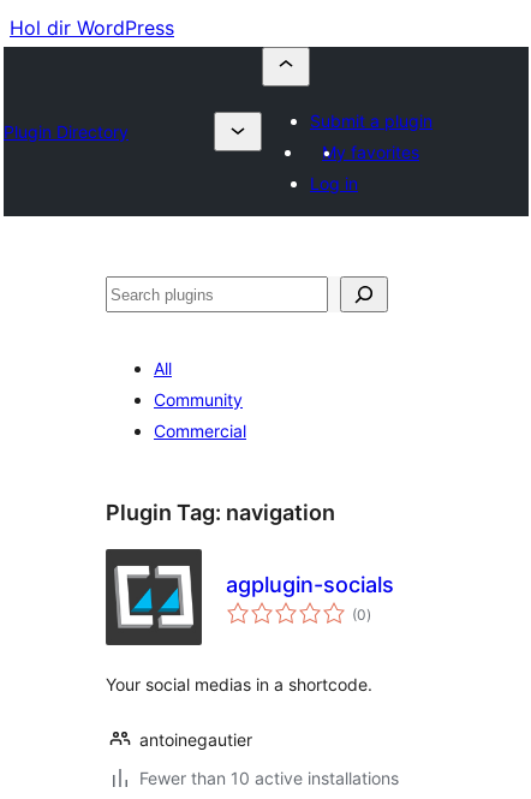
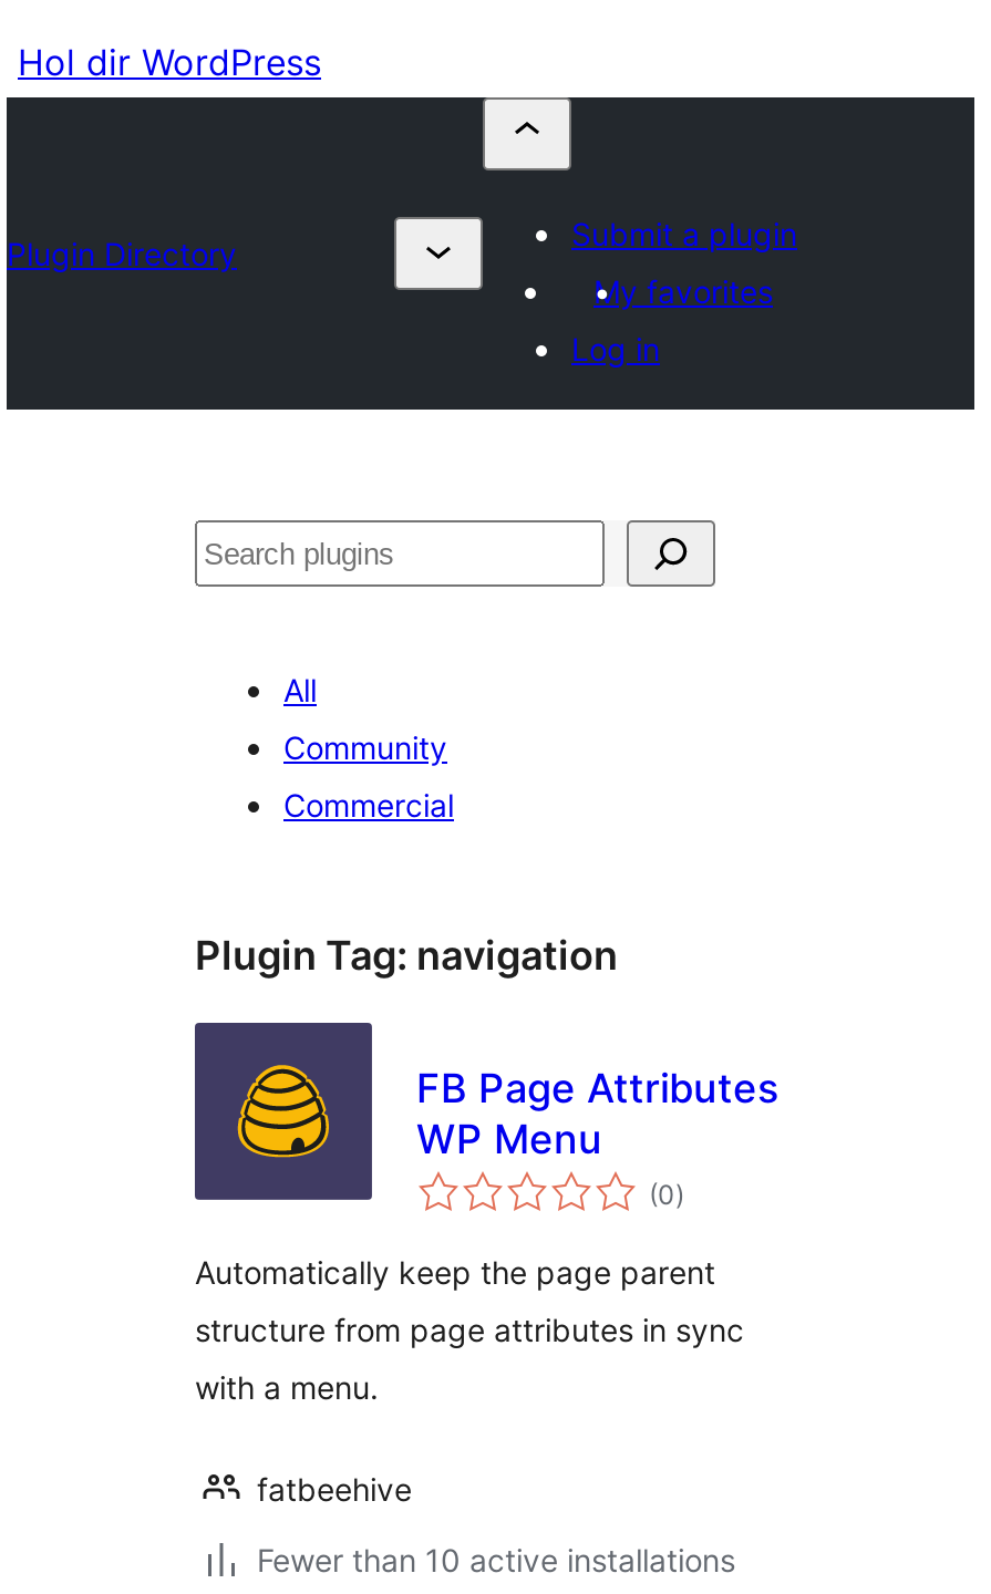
[105,549,394,621] [image] | agplugin-socials -> [195,1023,780,1238] [image] | FB Page Attributes | WP Menu
[106,674,372,750] Your social medias in a shortcode. | antoinegautier -> [195,1253,744,1508] Automatically keep the page parent | structure from page attributes in sync | with a menu. | fatbeehive

